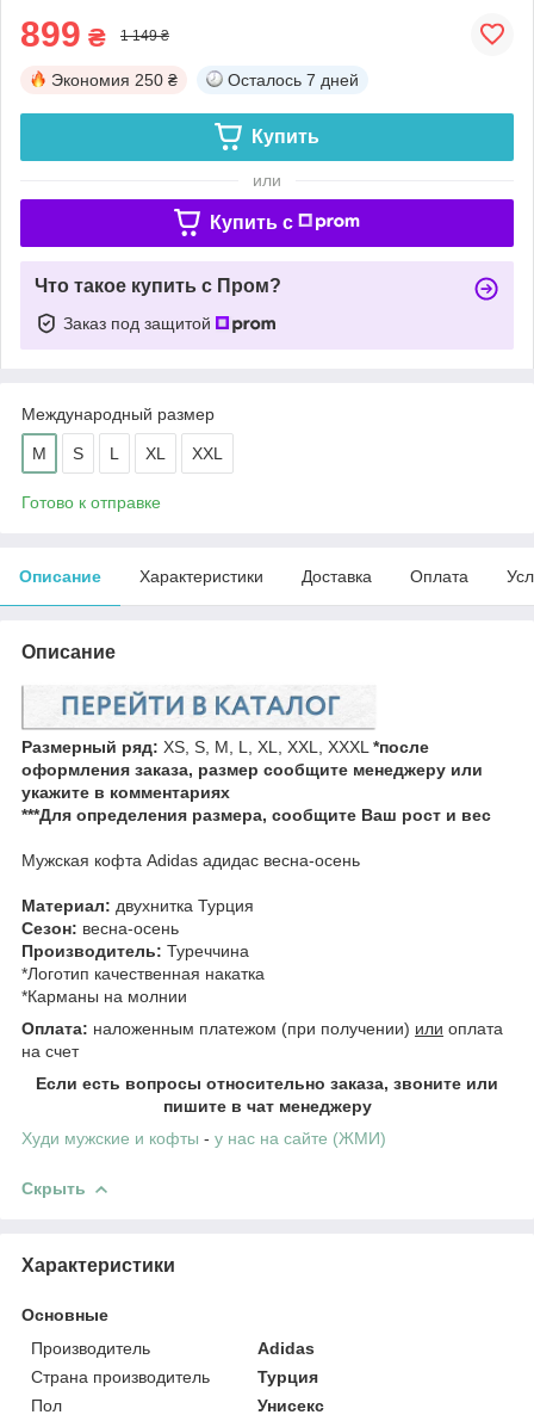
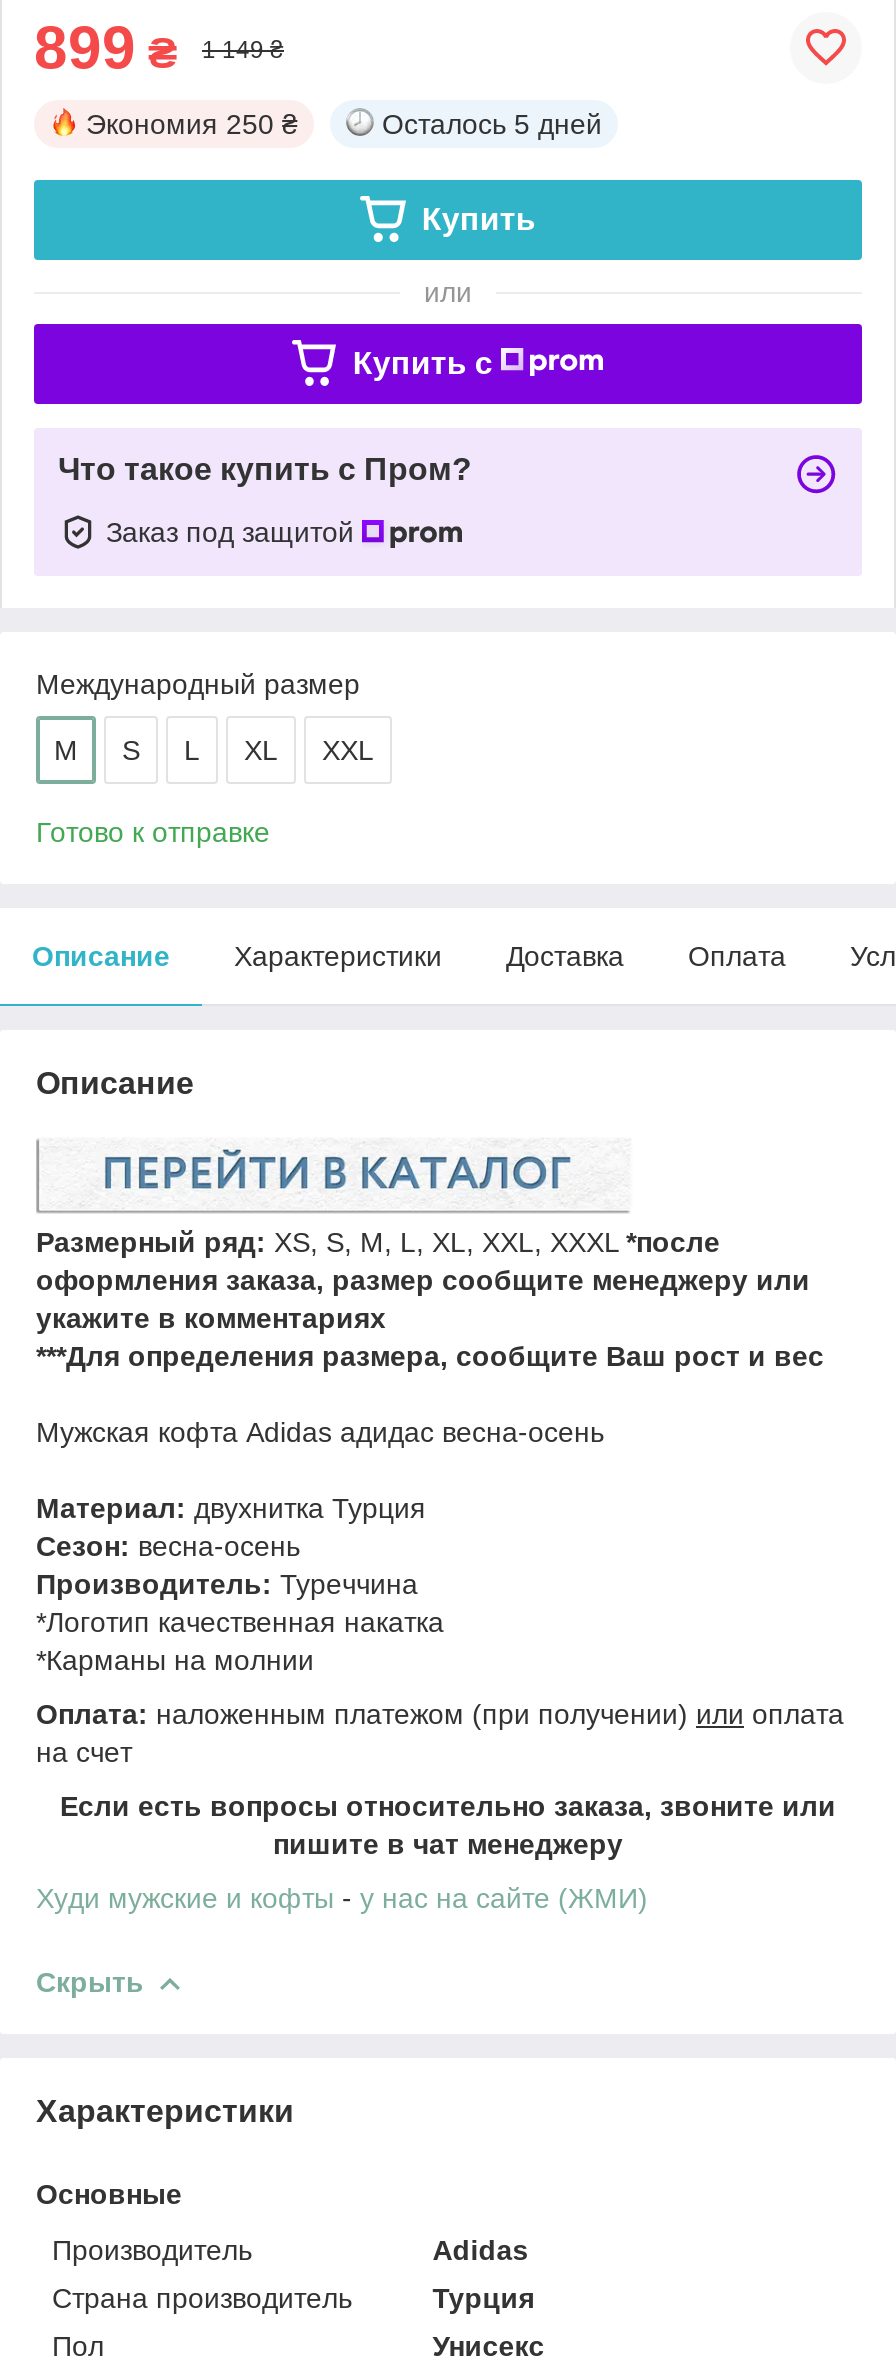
[228,70,359,89] Осталось 7 дней -> [382,108,602,140] Осталось 5 дней

